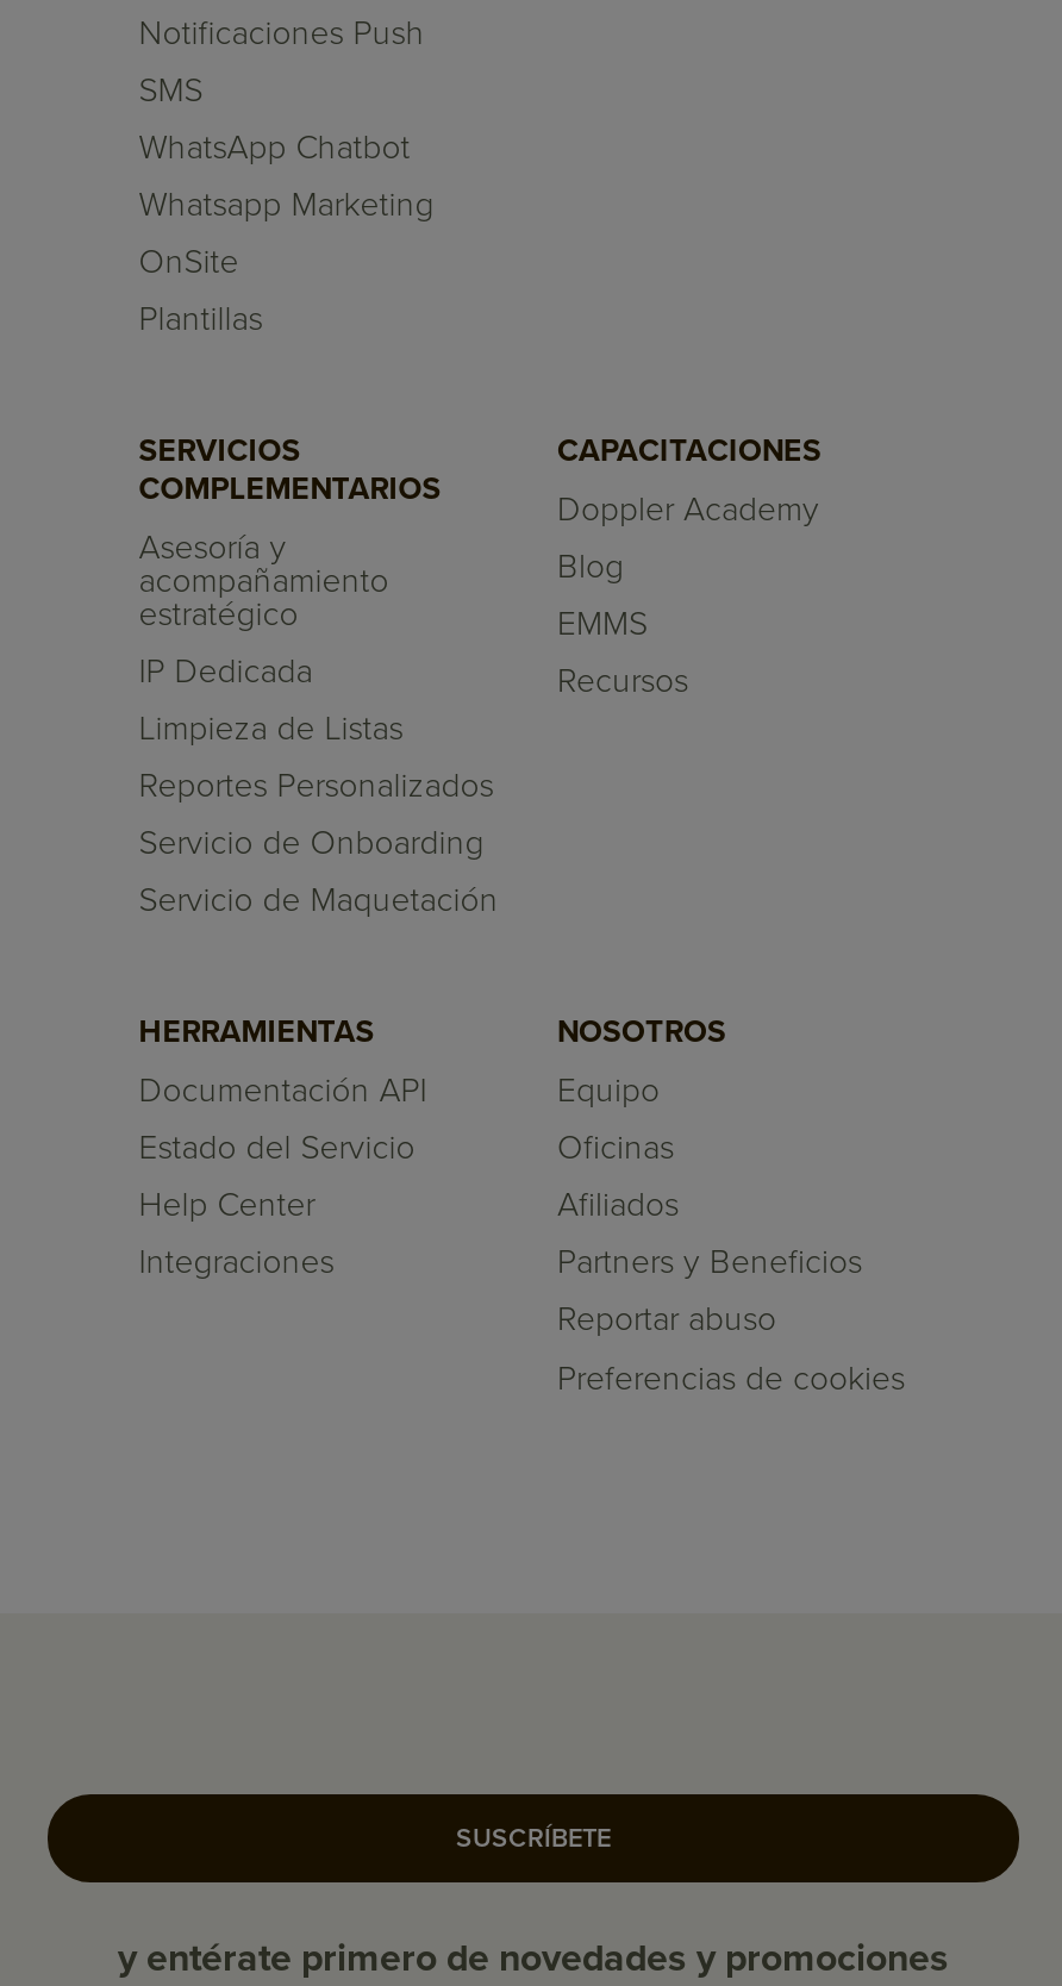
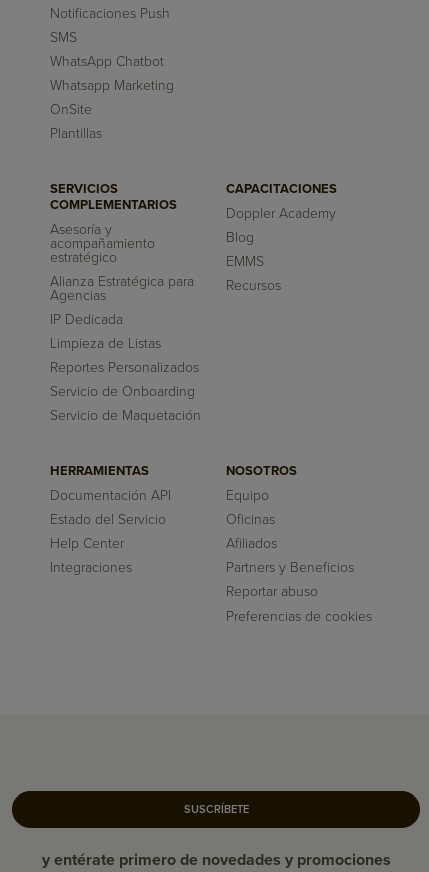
none -> [50,273,194,304] Alianza Estratégica para | Agencias

